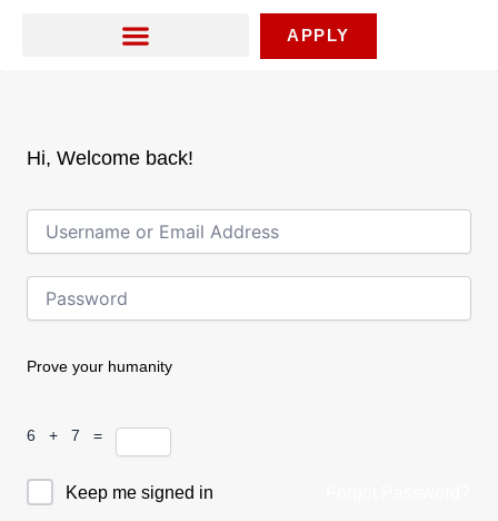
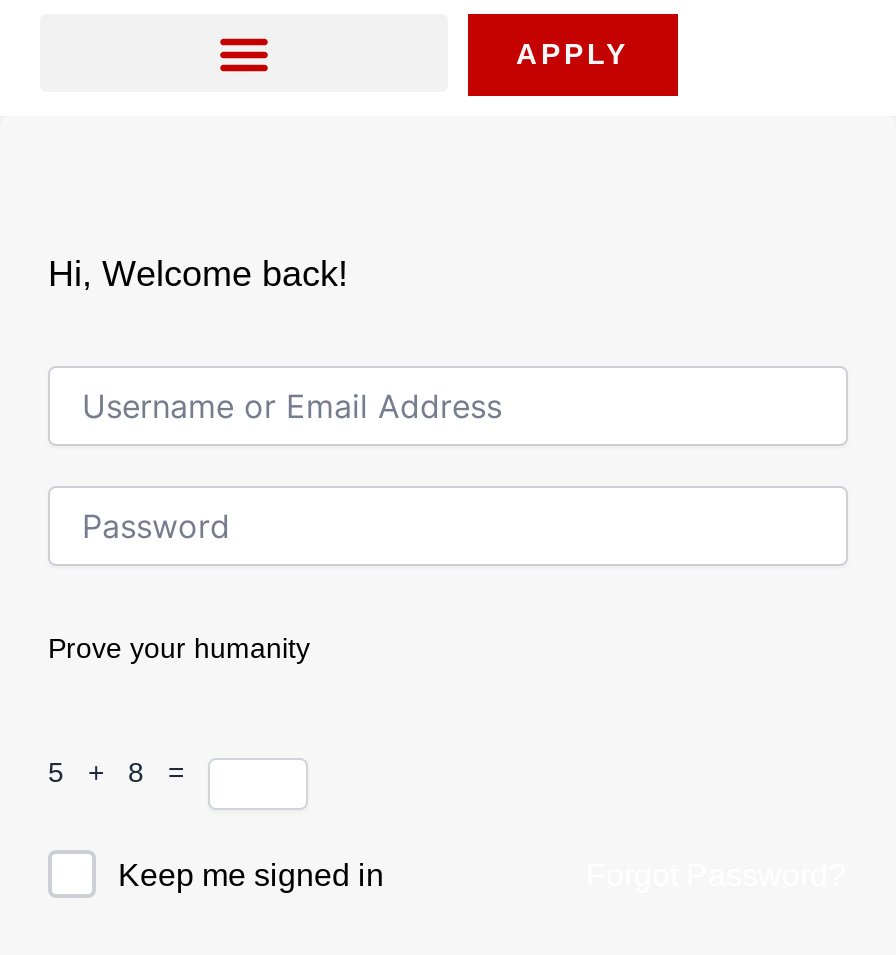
[27,426,116,444] 6 + 7 = -> [48,755,208,787] 5 + 8 =

